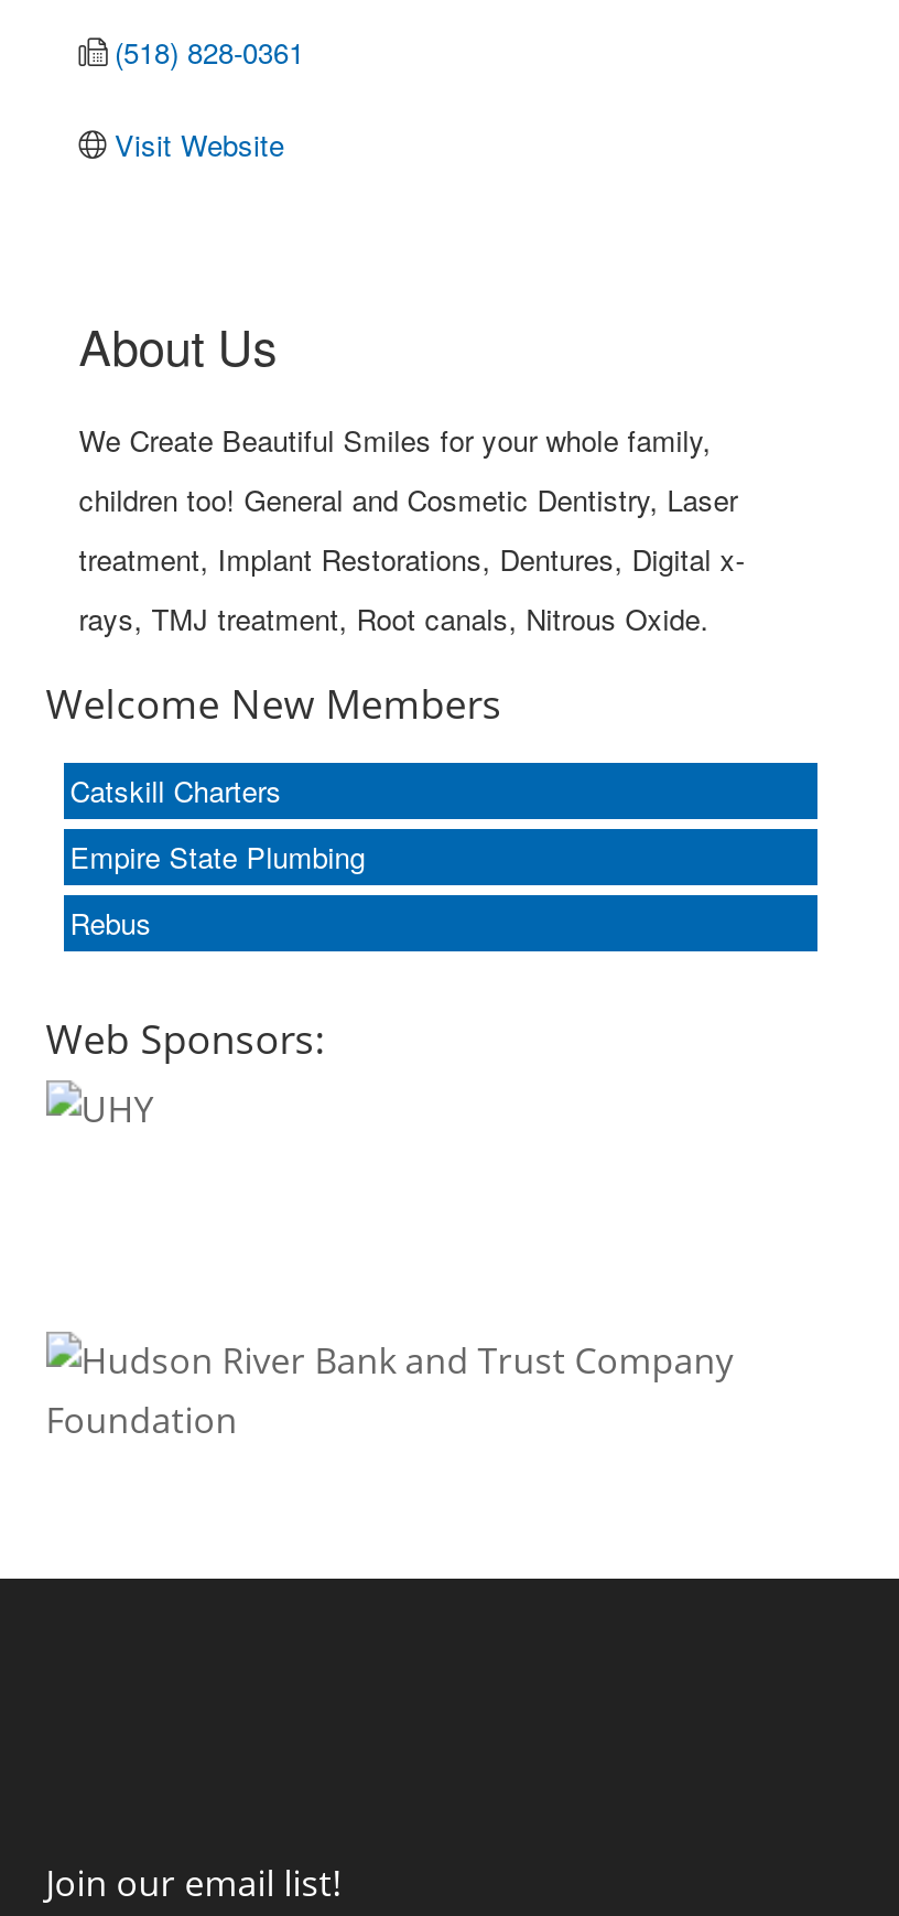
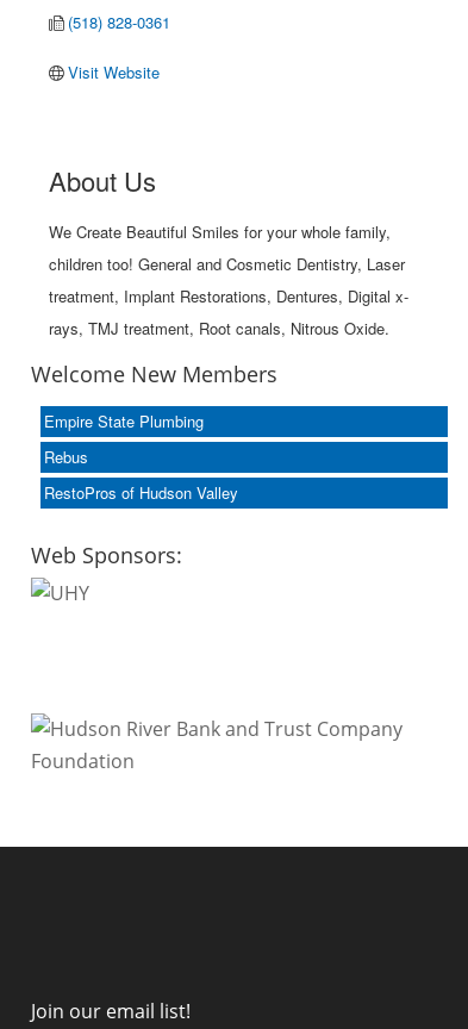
[70,769,282,811] Catskill Charters -> none
moved [70,835,365,943] -> [44,409,203,468]: Empire State Plumbing | Rebus
none -> [44,481,238,503] RestoPros of Hudson Valley

